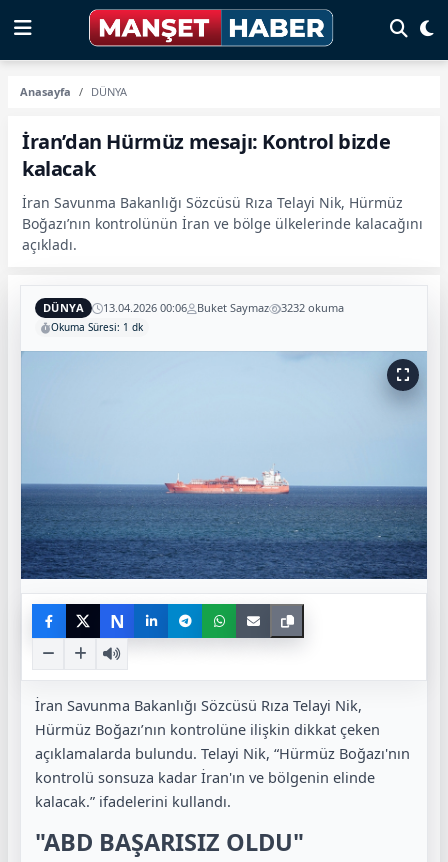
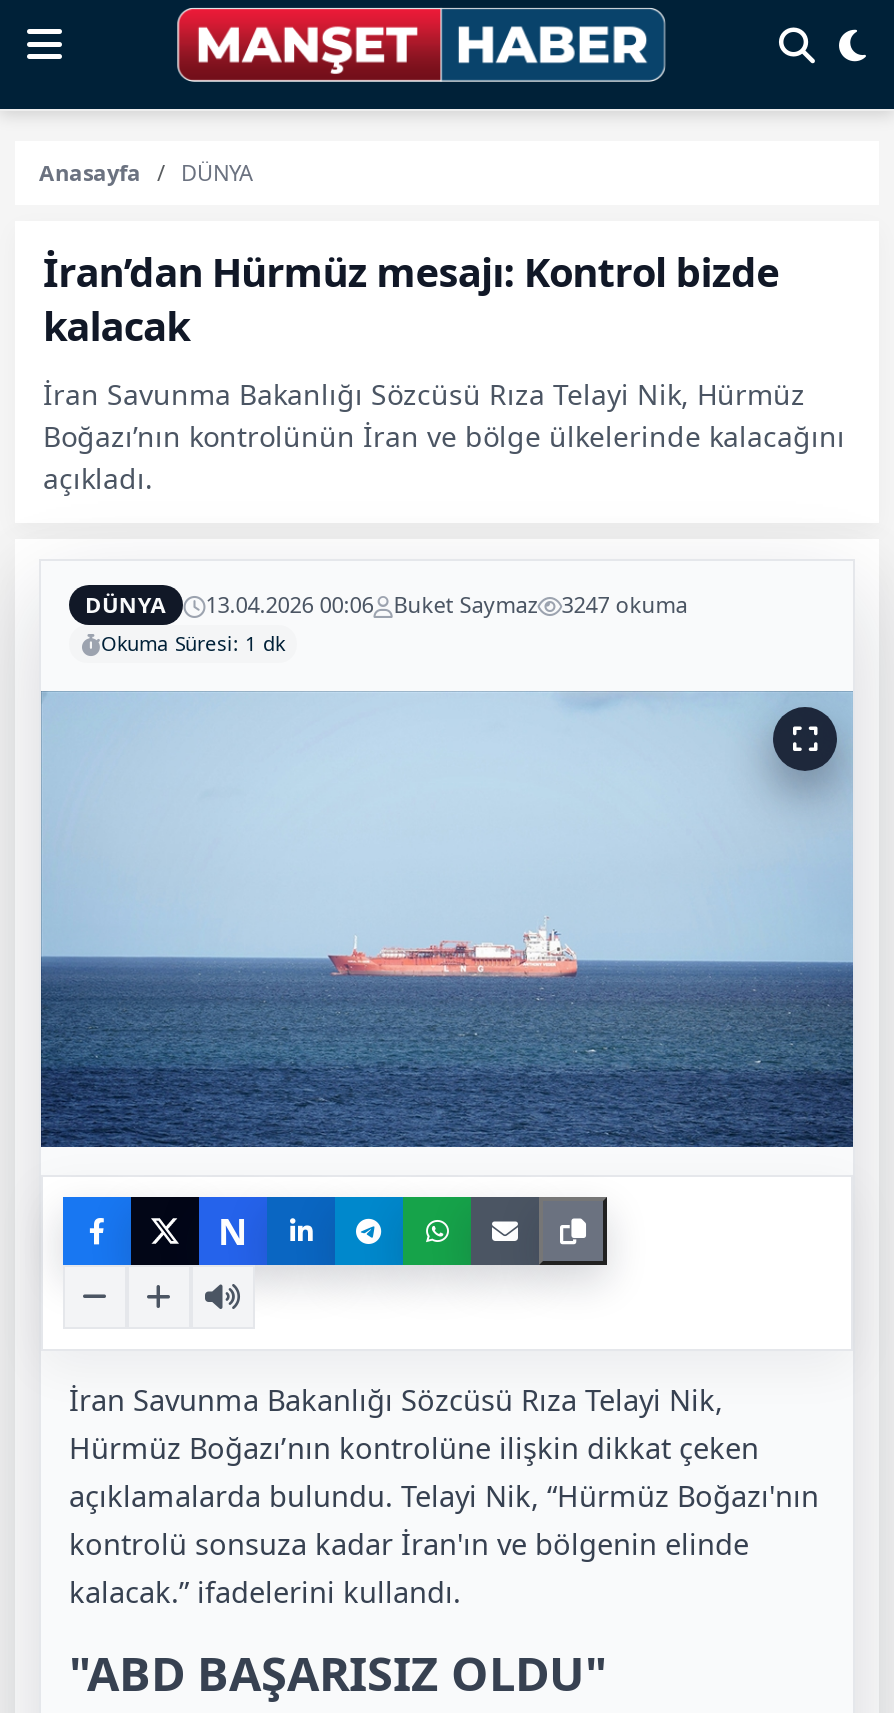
[43,300,344,315] DÜNYA 13.04.2026 00:06 Buket Saymaz 3232 okuma -> [85,589,687,619] DÜNYA 13.04.2026 00:06 Buket Saymaz 3247 okuma

